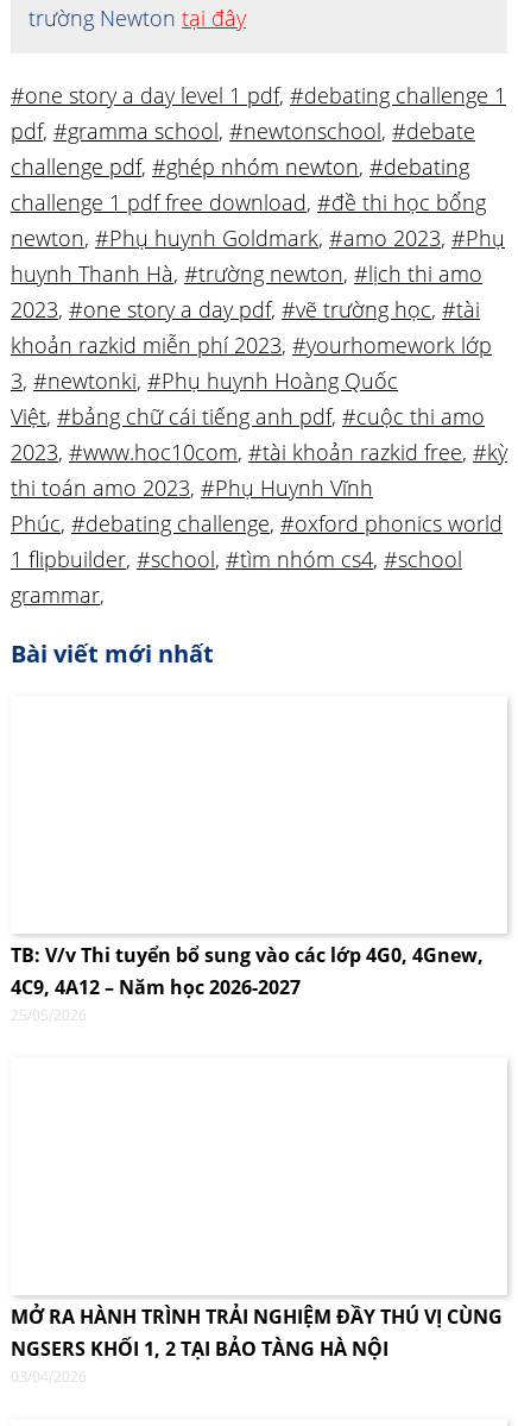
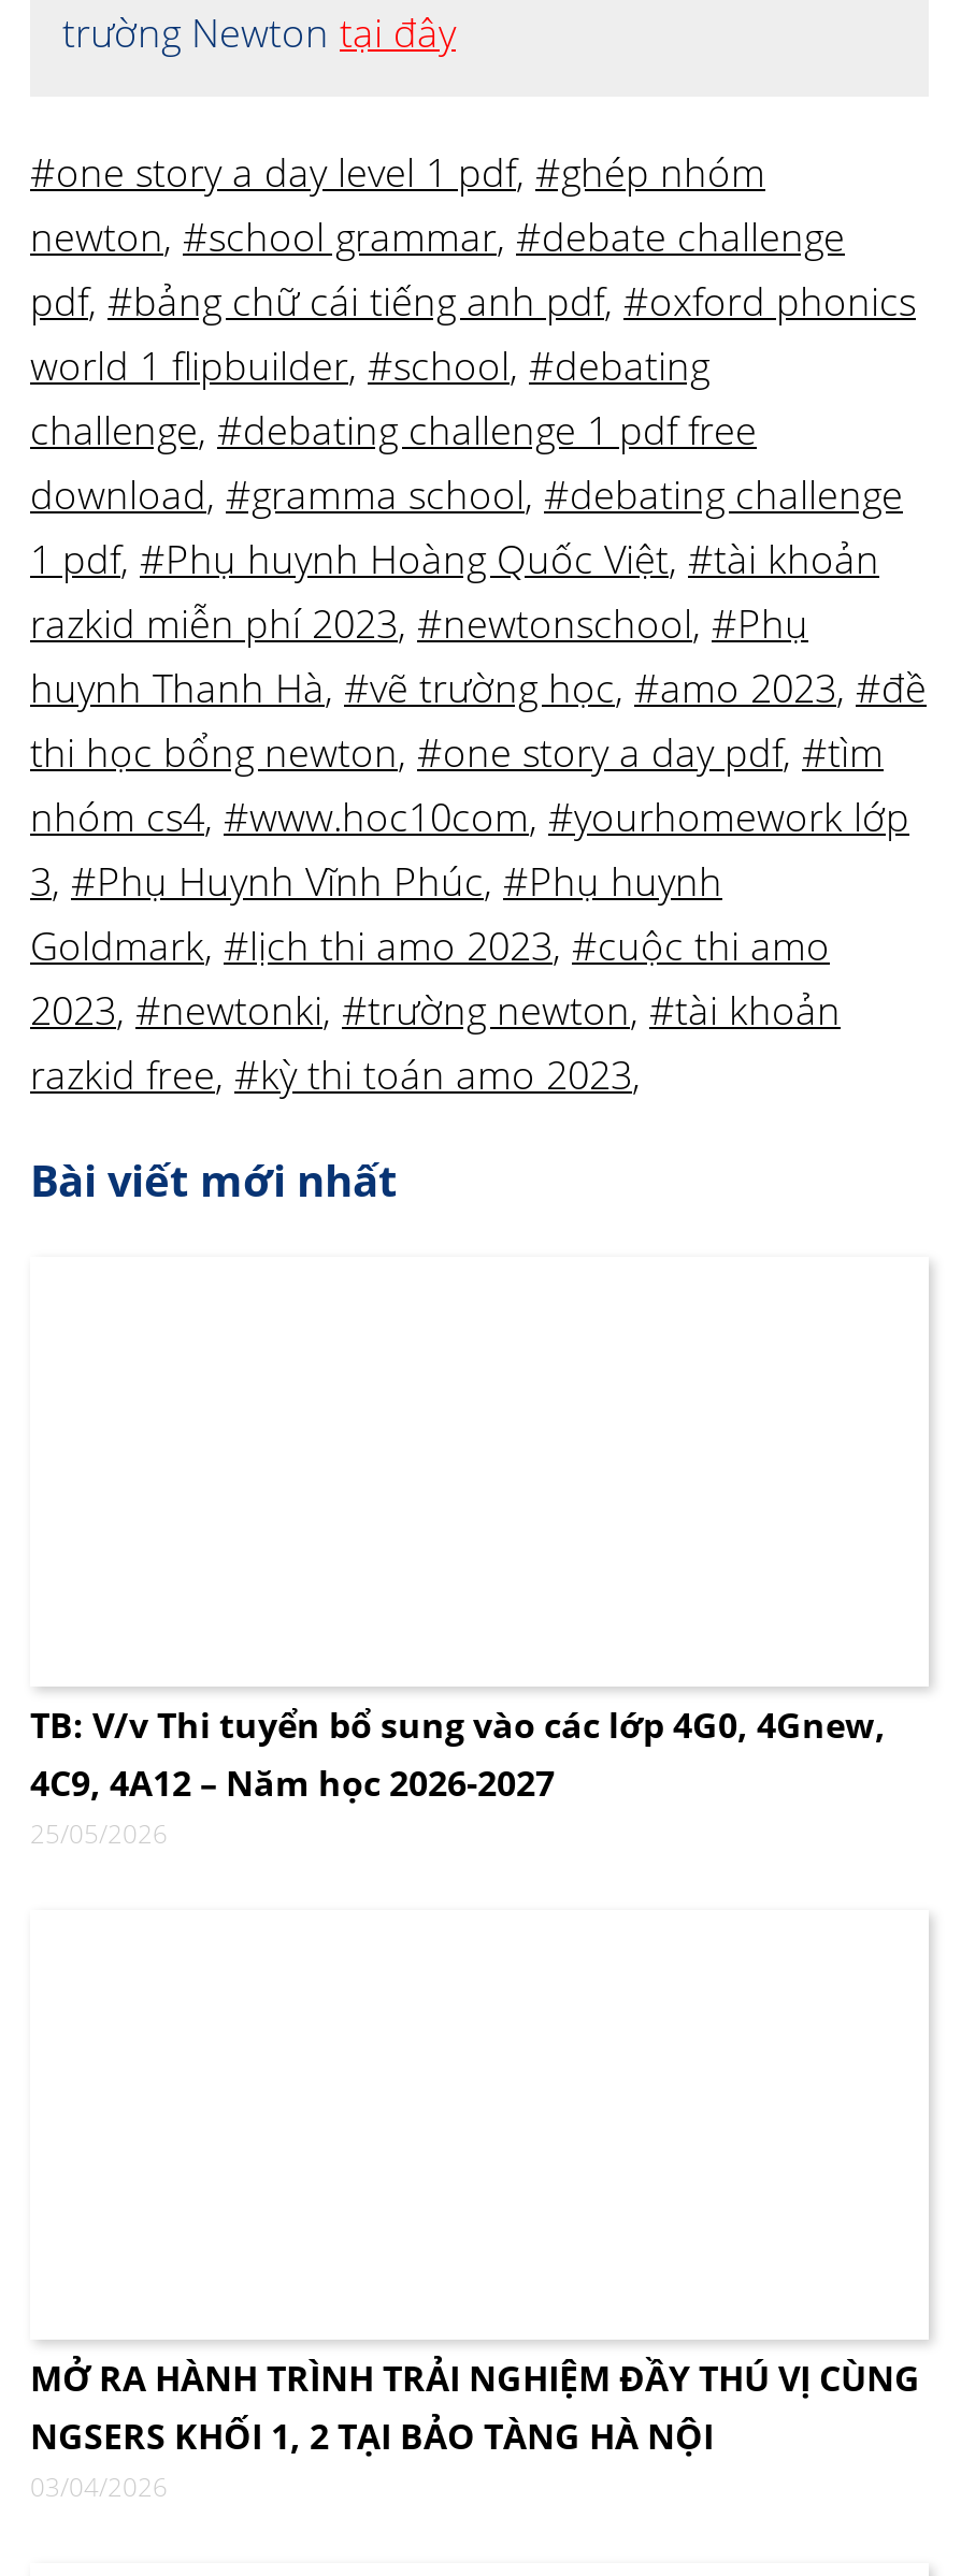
[11,81,507,609] #one story a day level 1 pdf, #debating challenge 1 | pdf, #gramma school, #newtonschool, #debate | challenge pdf, #ghép nhóm newton, #debating | challenge 1 pdf free download, #đề thi học bổng | newton, #Phụ huynh Goldmark, #amo 2023, #Phụ | huynh Thanh Hà, #trường newton, #lịch thi amo | 2023, #one story a day pdf, #vẽ trường học, #tài | khoản razkid miễn phí 2023, #yourhomework lớp | 3, #newtonki, #Phụ huynh Hoàng Quốc | Việt, #bảng chữ cái tiếng anh pdf, #cuộc thi amo | 2023, #www.hoc10com, #tài khoản razkid free, #kỳ | thi toán amo 2023, #Phụ Huynh Vĩnh | Phúc, #debating challenge, #oxford phonics world | 1 flipbuilder, #school, #tìm nhóm cs4, #school | grammar, -> [30,146,927,1100] #one story a day level 1 pdf, #ghép nhóm | newton, #school grammar, #debate challenge | pdf, #bảng chữ cái tiếng anh pdf, #oxford phonics | world 1 flipbuilder, #school, #debating | challenge, #debating challenge 1 pdf free | download, #gramma school, #debating challenge | 1 pdf, #Phụ huynh Hoàng Quốc Việt, #tài khoản | razkid miễn phí 2023, #newtonschool, #Phụ | huynh Thanh Hà, #vẽ trường học, #amo 2023, #đề | thi học bổng newton, #one story a day pdf, #tìm | nhóm cs4, #www.hoc10com, #yourhomework lớp | 3, #Phụ Huynh Vĩnh Phúc, #Phụ huynh | Goldmark, #lịch thi amo 2023, #cuộc thi amo | 2023, #newtonki, #trường newton, #tài khoản | razkid free, #kỳ thi toán amo 2023,

